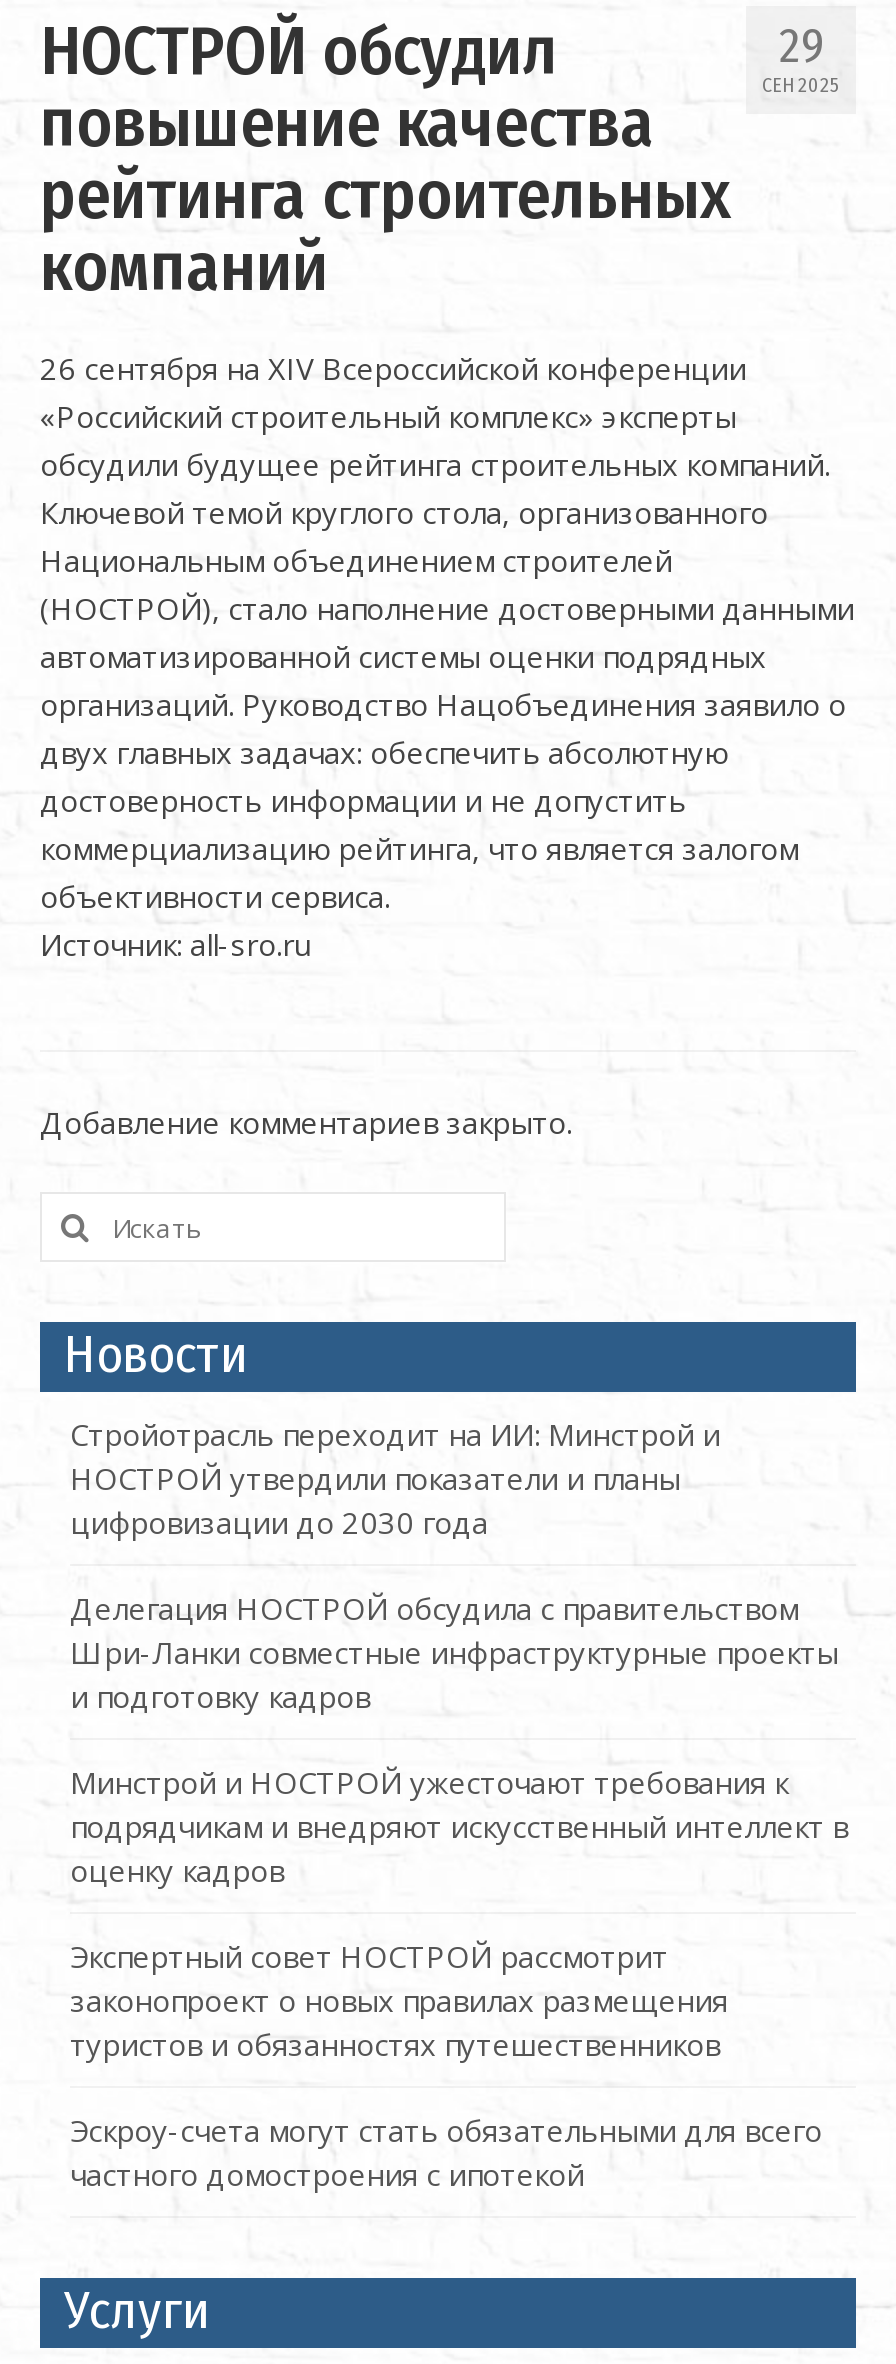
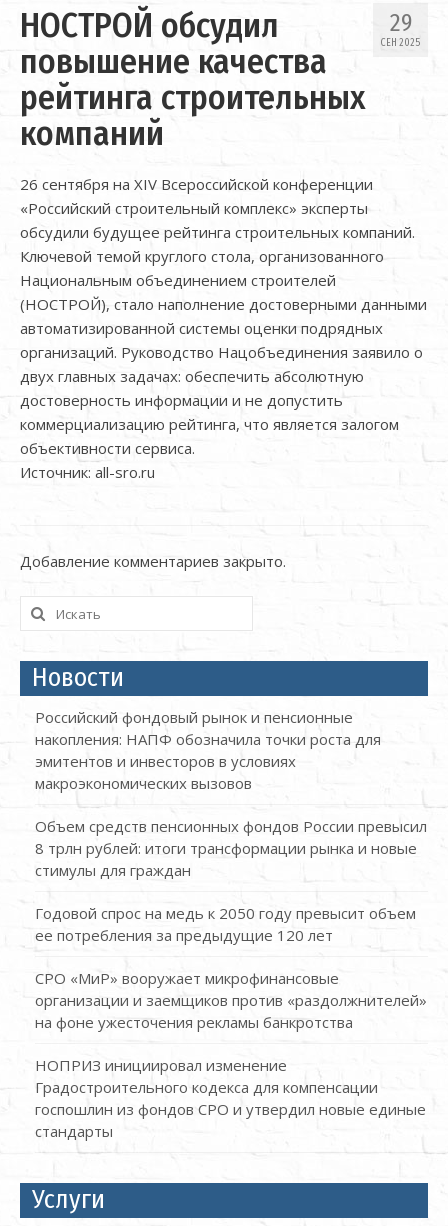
[70,1414,720,1542] Стройотрасль переходит на ИИ: Минстрой и | НОСТРОЙ утвердили показатели и планы | цифровизации до 2030 года -> [35,707,381,793] Российский фондовый рынок и пенсионные | накопления: НАПФ обозначила точки роста для | эмитентов и инвесторов в условиях | макроэкономических вызовов
[70,1588,838,1716] Делегация НОСТРОЙ обсудила с правительством | Шри-Ланки совместные инфраструктурные проекты | и подготовку кадров -> [35,816,427,880] Объем средств пенсионных фондов России превысил | 8 трлн рублей: итоги трансформации рынка и новые | стимулы для граждан
[70,1762,848,1890] Минстрой и НОСТРОЙ ужесточают требования к | подрядчикам и внедряют искусственный интеллект в | оценку кадров -> [35,903,416,945] Годовой спрос на медь к 2050 году превысит объем | ее потребления за предыдущие 120 лет
[70,1936,728,2064] Экспертный совет НОСТРОЙ рассмотрит | законопроект о новых правилах размещения | туристов и обязанностях путешественников -> [35,968,427,1032] СРО «МиР» вооружает микрофинансовые | организации и заемщиков против «раздолжнителей» | на фоне ужесточения рекламы банкротства
[70,2110,822,2194] Эскроу-счета могут стать обязательными для всего | частного домостроения с ипотекой -> [35,1055,426,1141] НОПРИЗ инициировал изменение | Градостроительного кодекса для компенсации | госпошлин из фондов СРО и утвердил новые единые | стандарты

